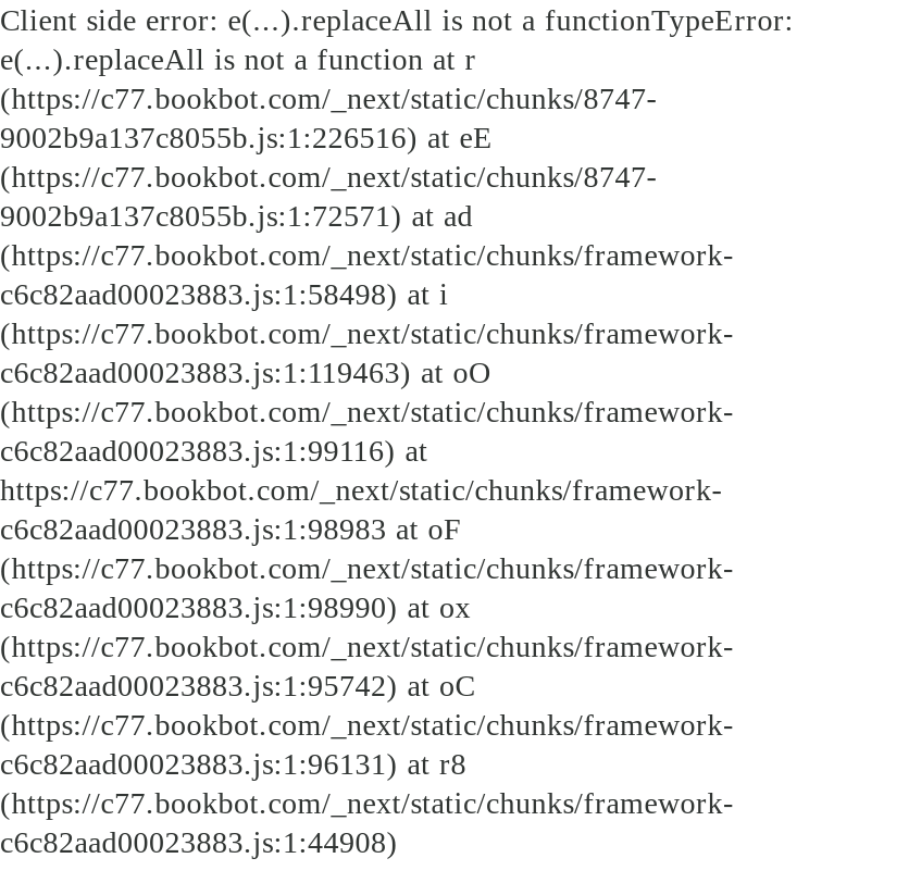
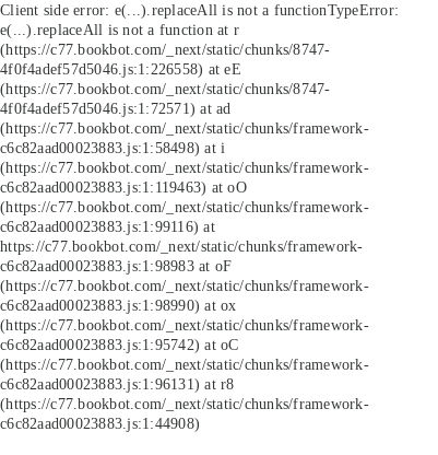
[0,120,493,154] 9002b9a137c8055b.js:1:226516) at eE -> [0,60,241,78] 4f0f4adef57d5046.js:1:226558) at eE
[0,198,473,233] 9002b9a137c8055b.js:1:72571) at ad -> [0,100,231,117] 4f0f4adef57d5046.js:1:72571) at ad

